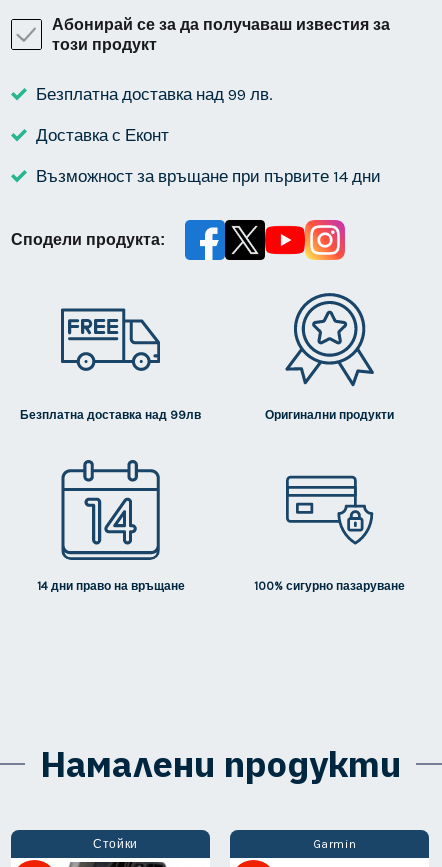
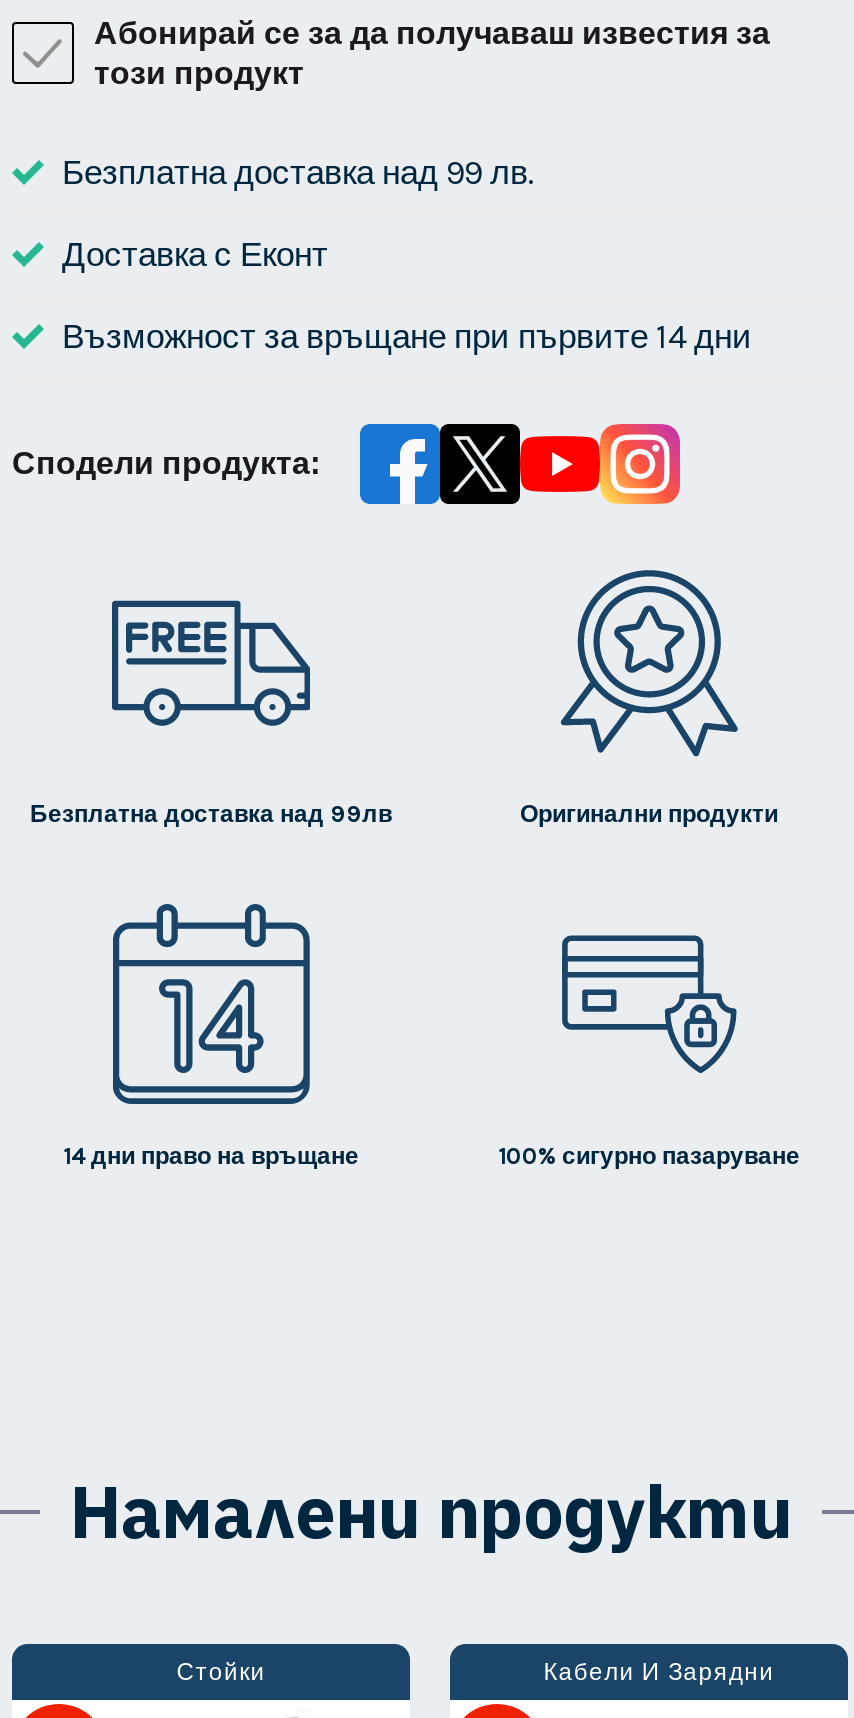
[313,837,356,851] Garmin -> [543,1659,775,1687] Кабели И Зарядни

